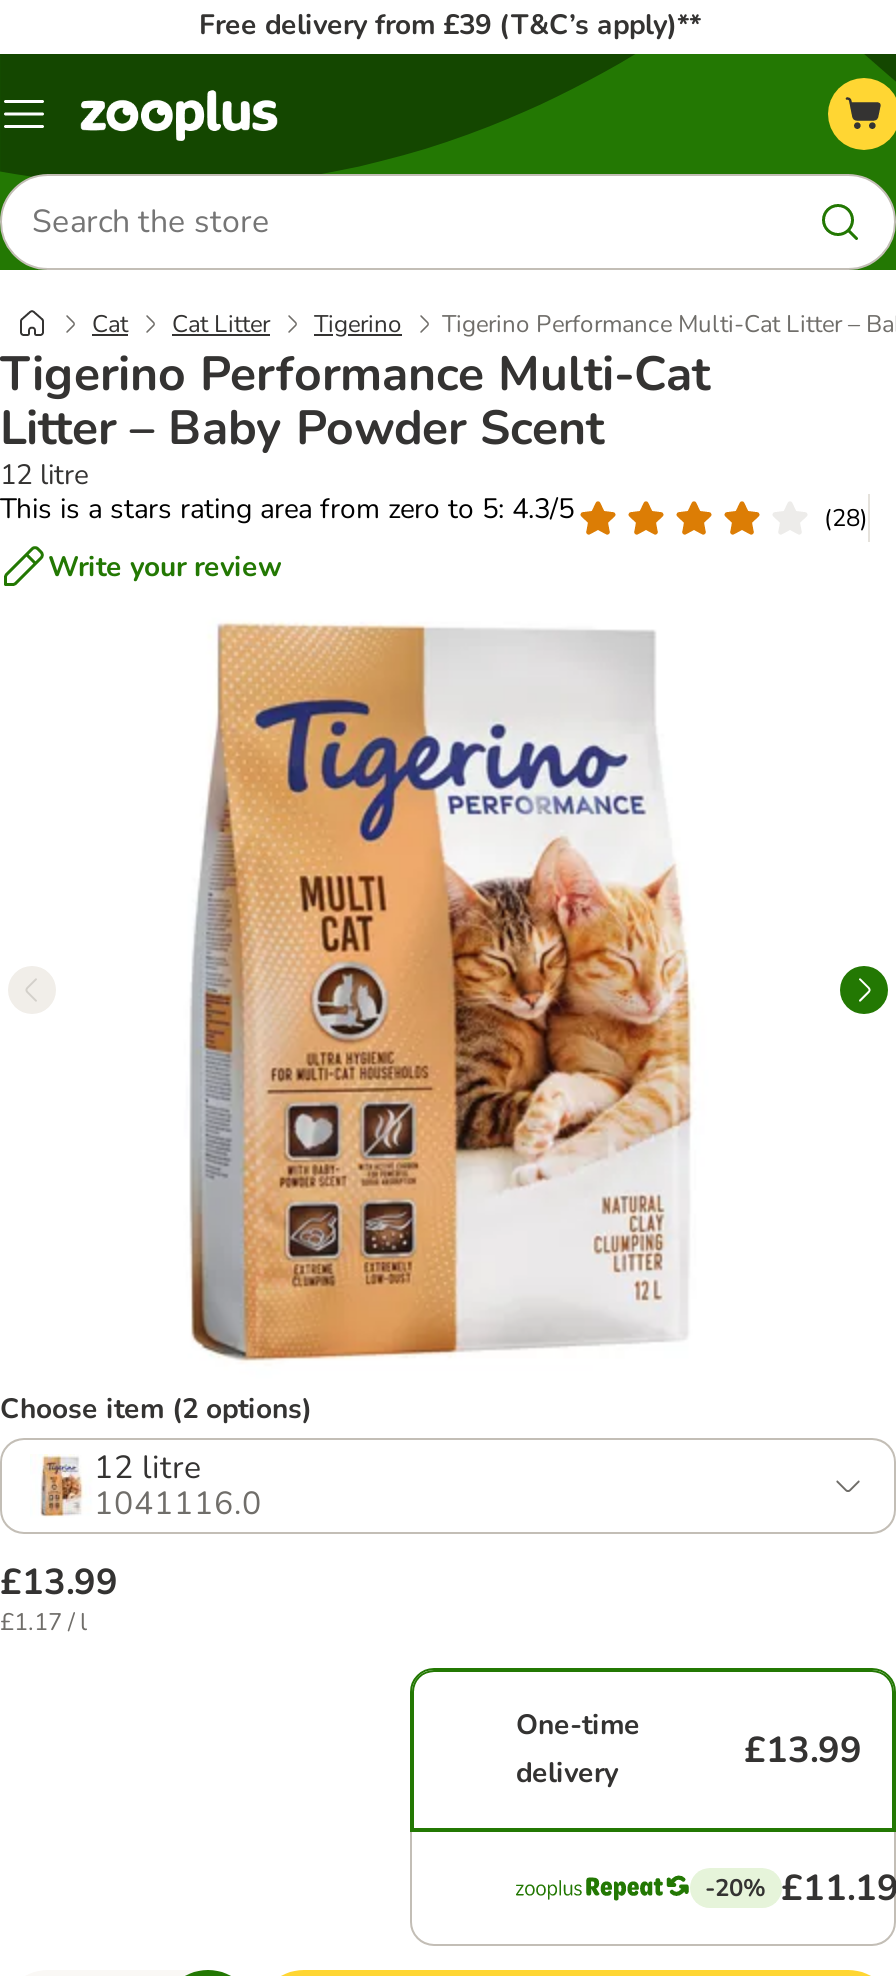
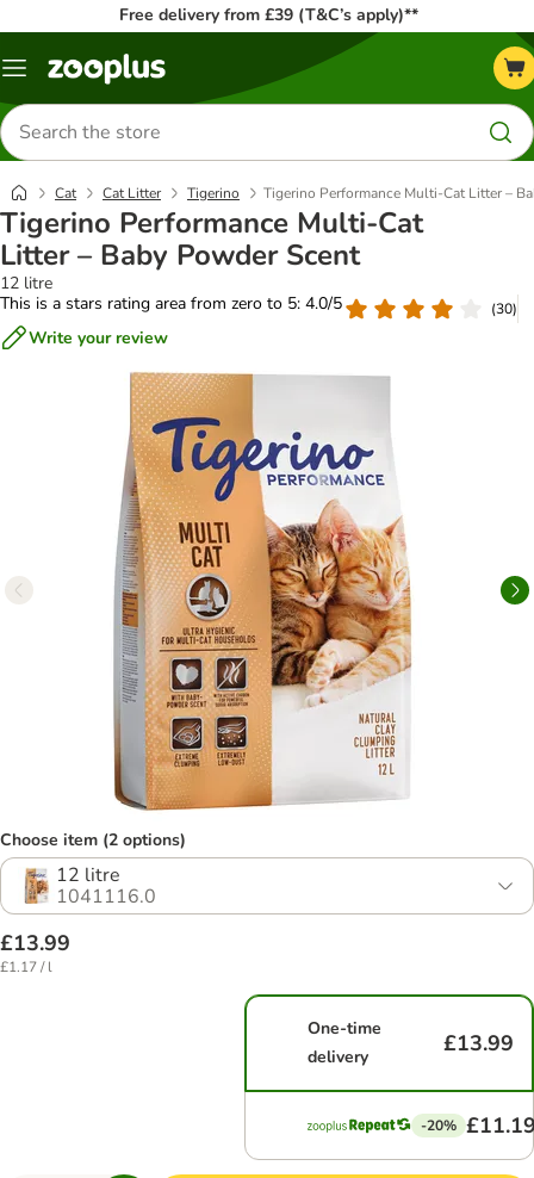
[0,490,574,528] This is a stars rating area from zero to 5: 4.3/5 -> [0,292,342,315] This is a stars rating area from zero to 5: 4.0/5
[824,501,868,533] (28) -> [491,299,517,318] (30)

